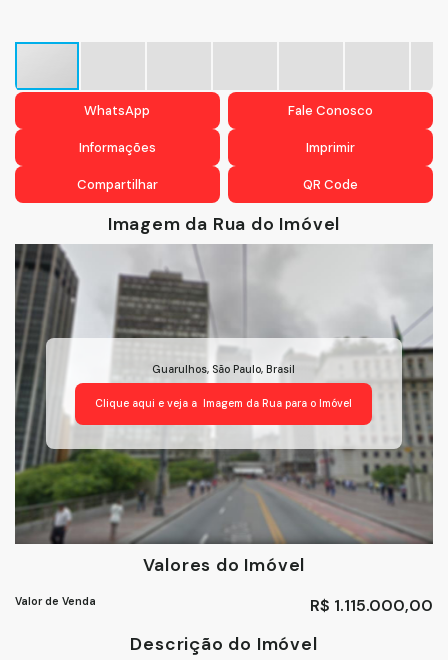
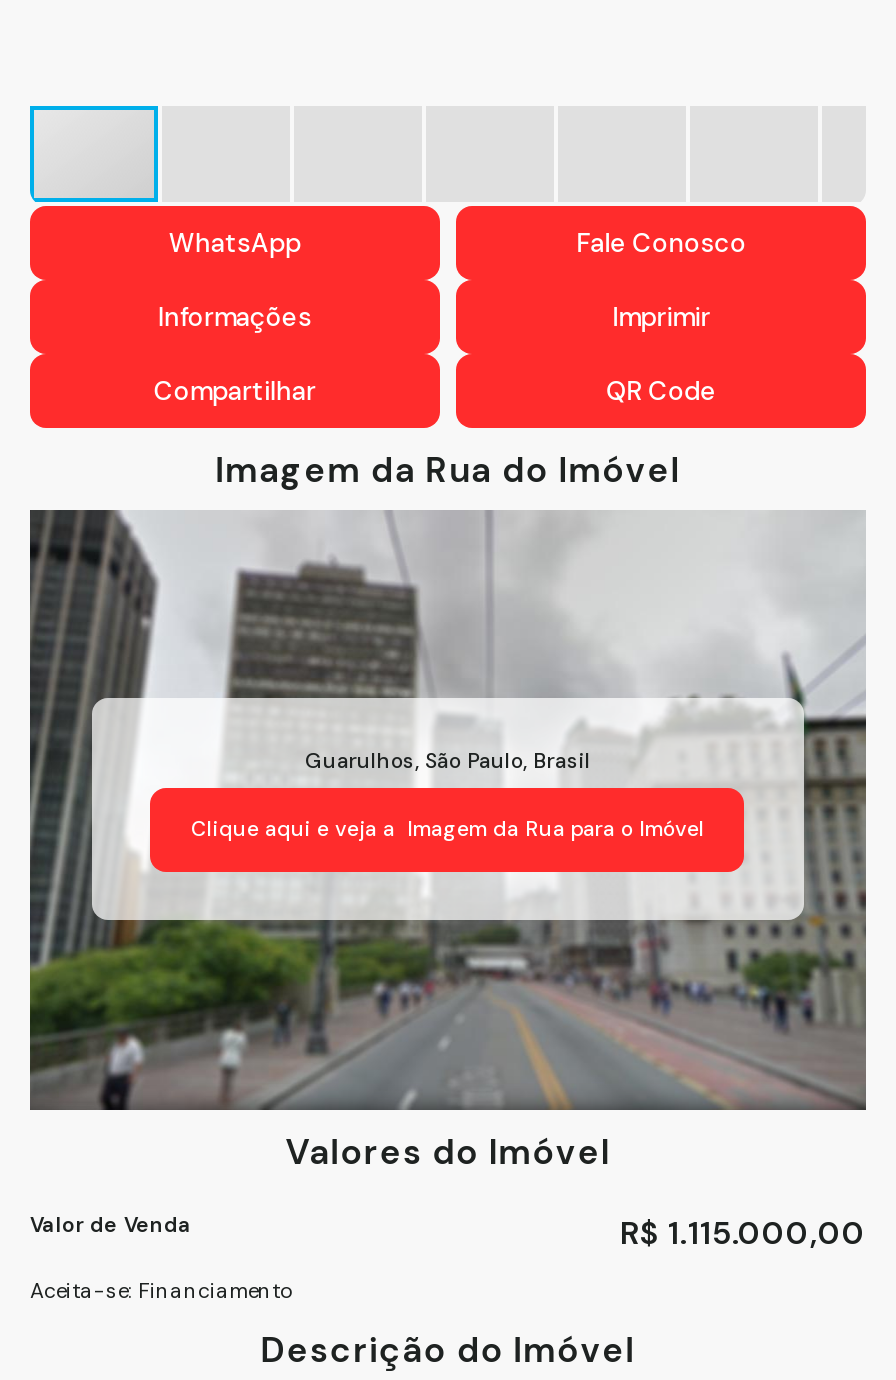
none -> [30,1277,290,1303] Aceita-se: Financiamento

